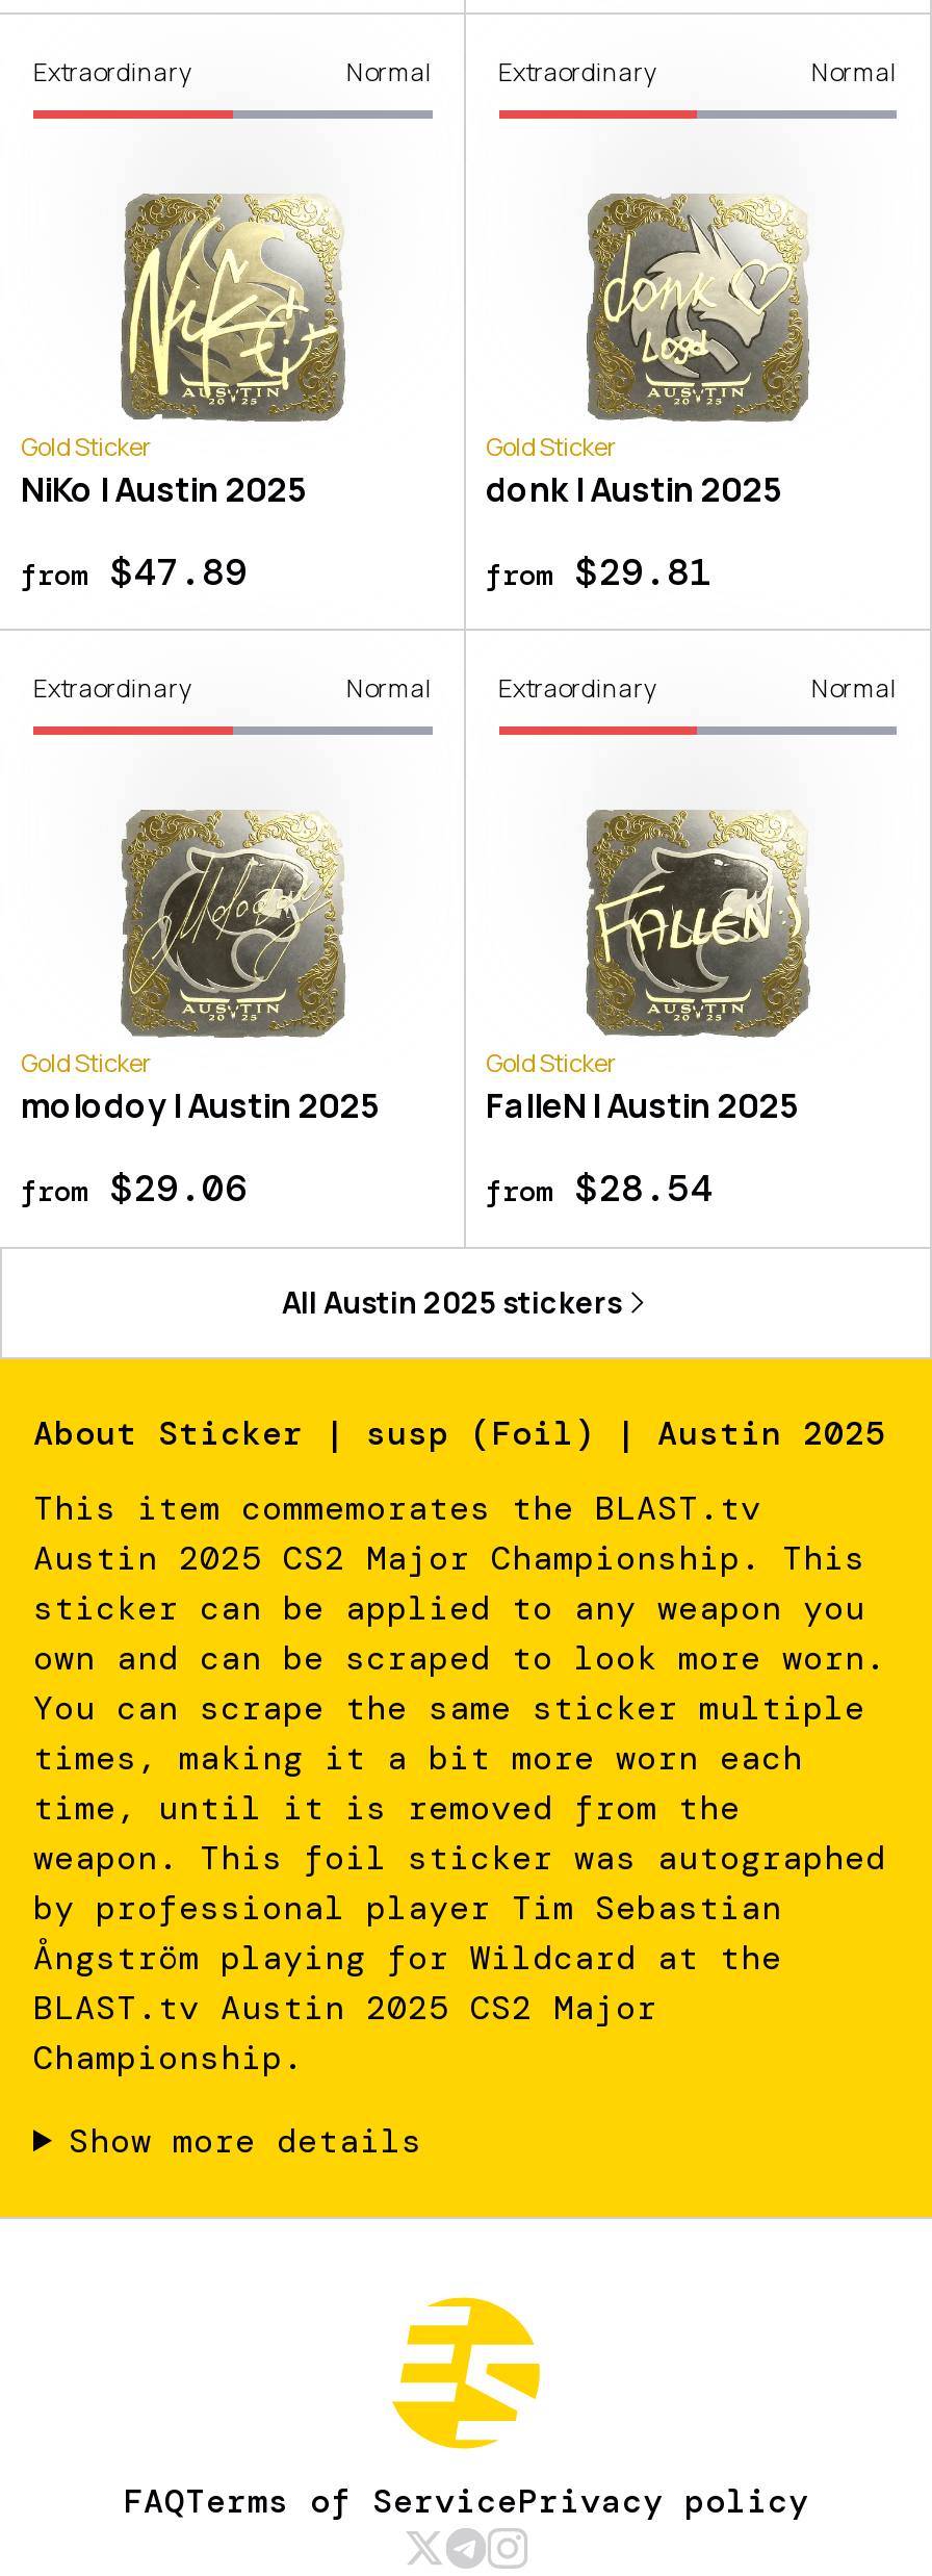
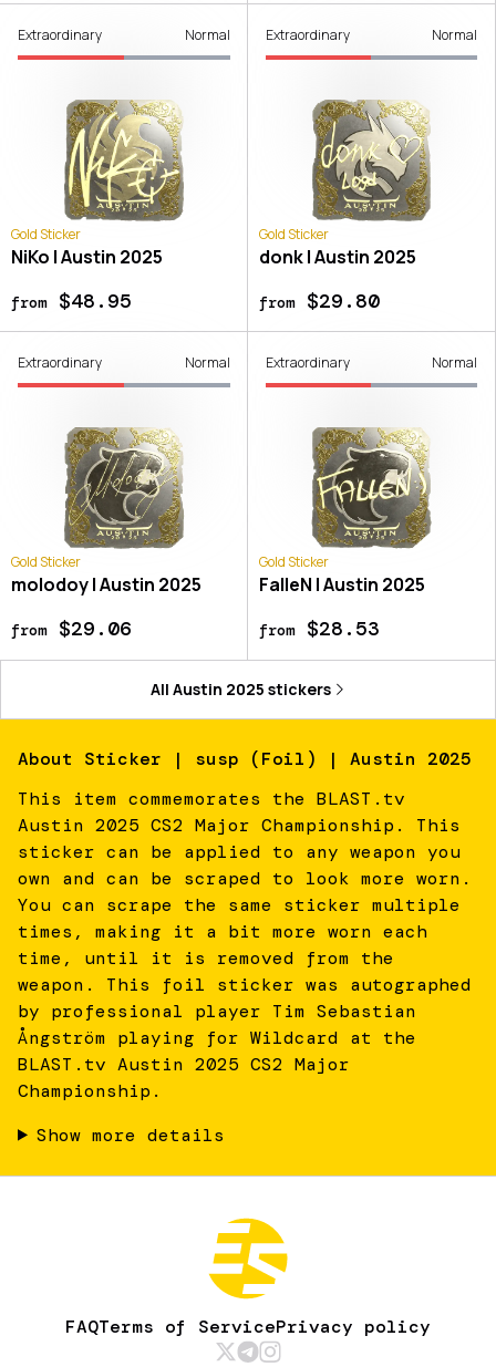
[21,547,248,597] from $47.89 -> [11,288,132,314] from $48.95
[486,547,713,597] from $29.81 -> [259,288,379,314] from $29.80
[486,1163,713,1213] from $28.54 -> [259,615,379,642] from $28.53

